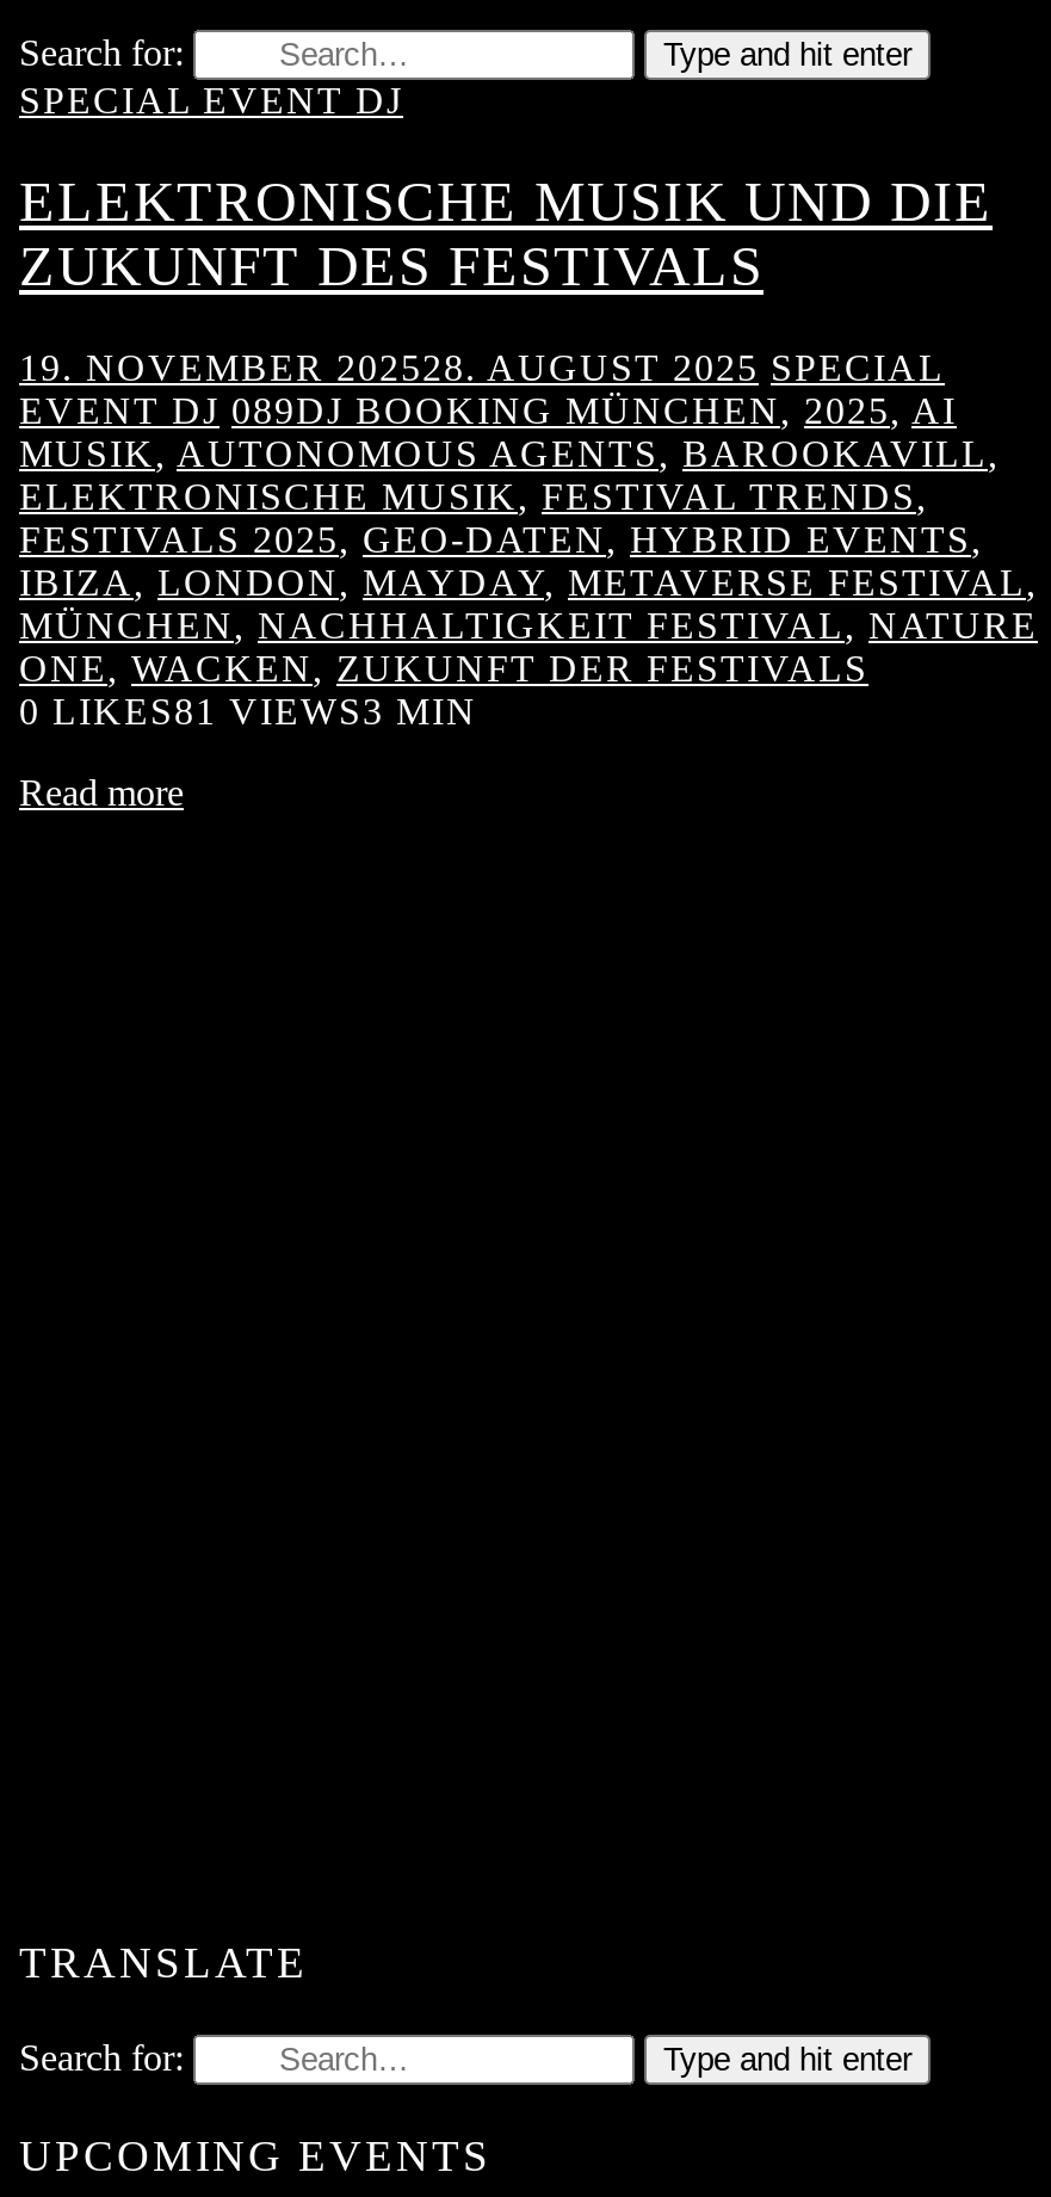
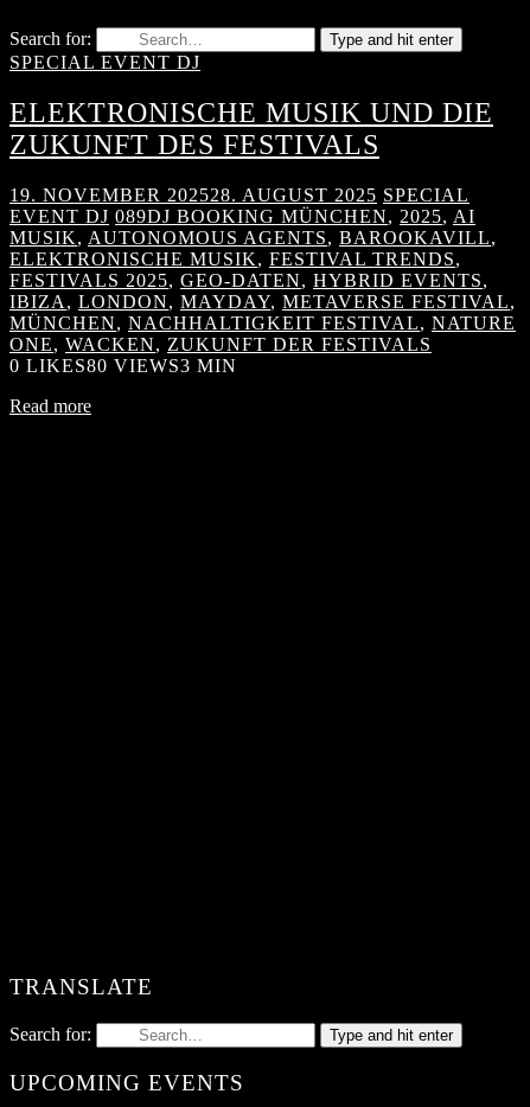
[19,690,477,731] 0 LIKES81 VIEWS3 MIN -> [9,355,237,375] 0 LIKES80 VIEWS3 MIN

